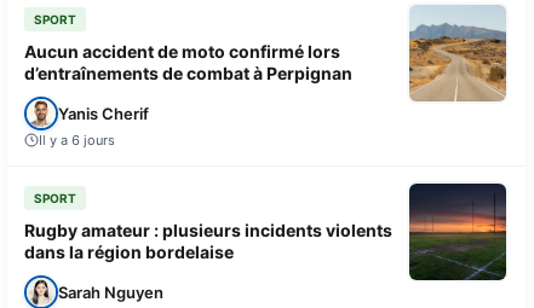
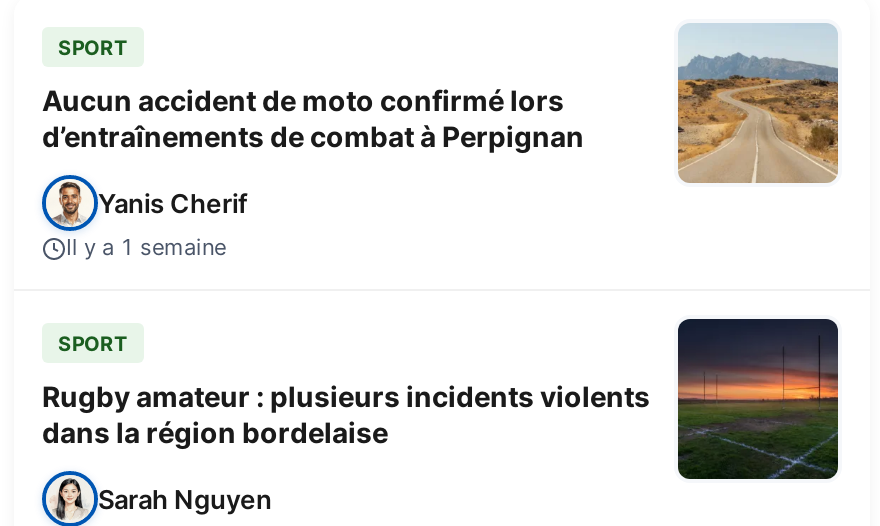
[39,131,115,148] Il y a 6 jours -> [66,233,226,261] Il y a 1 semaine

